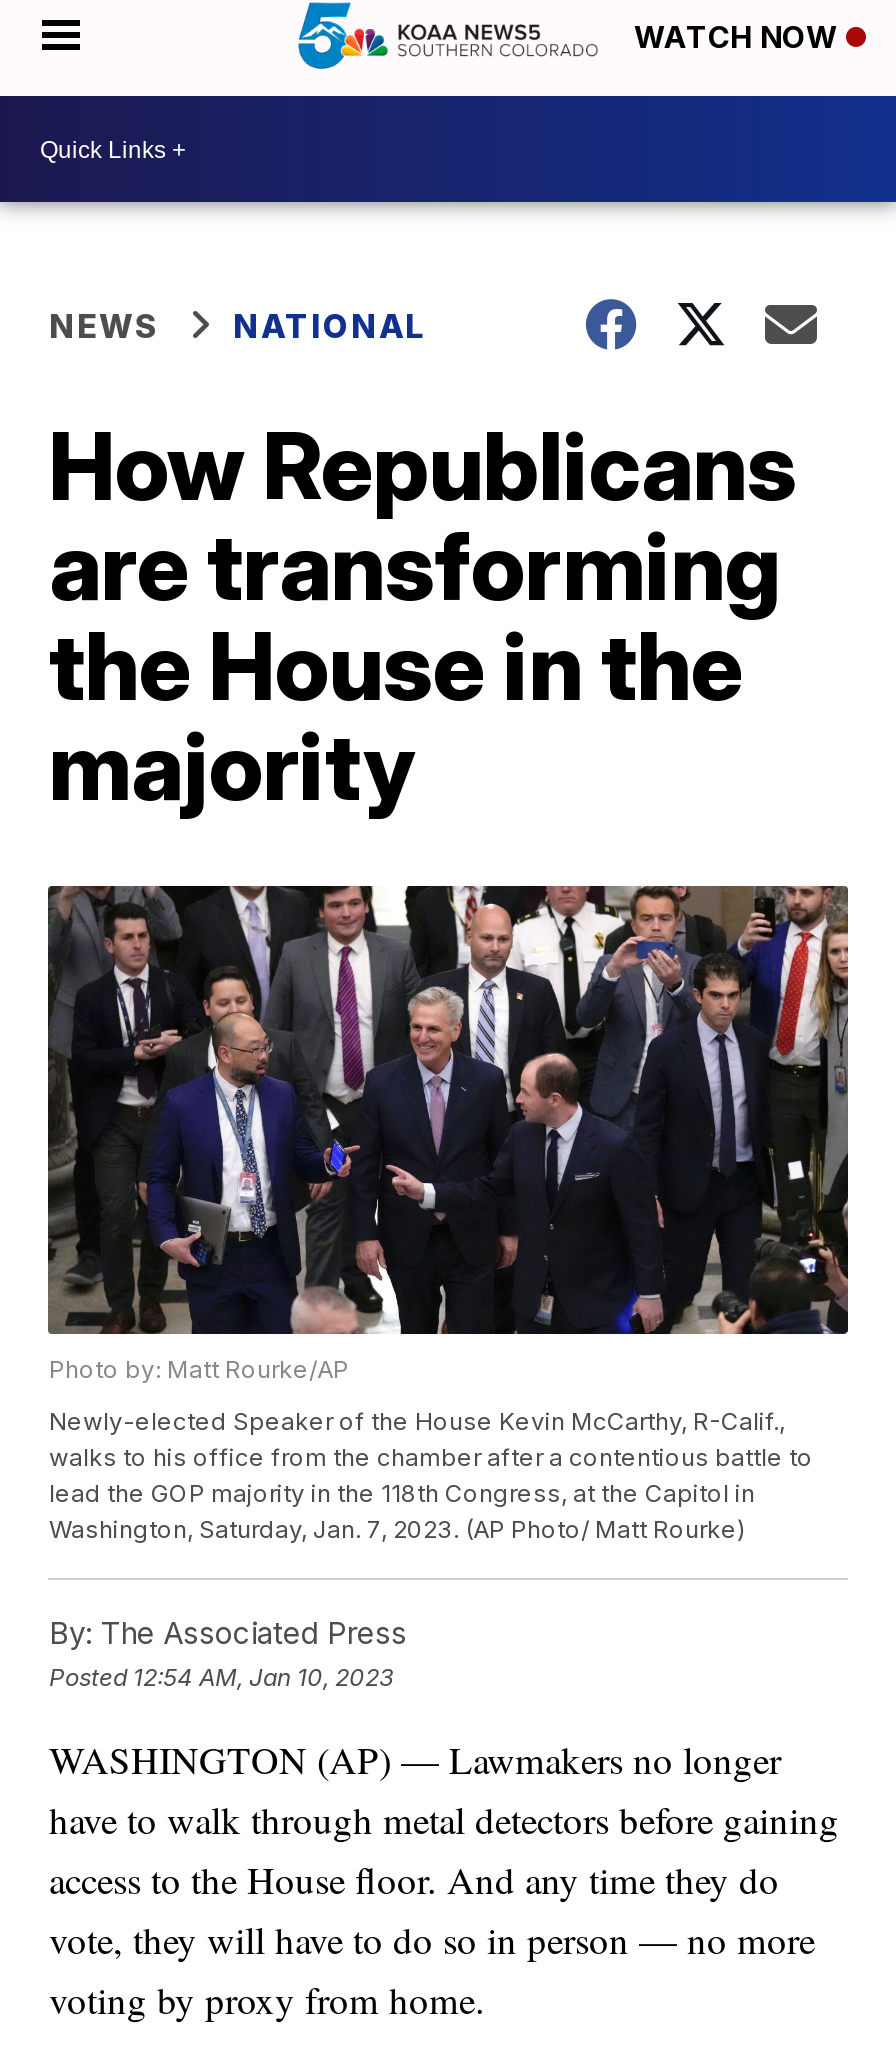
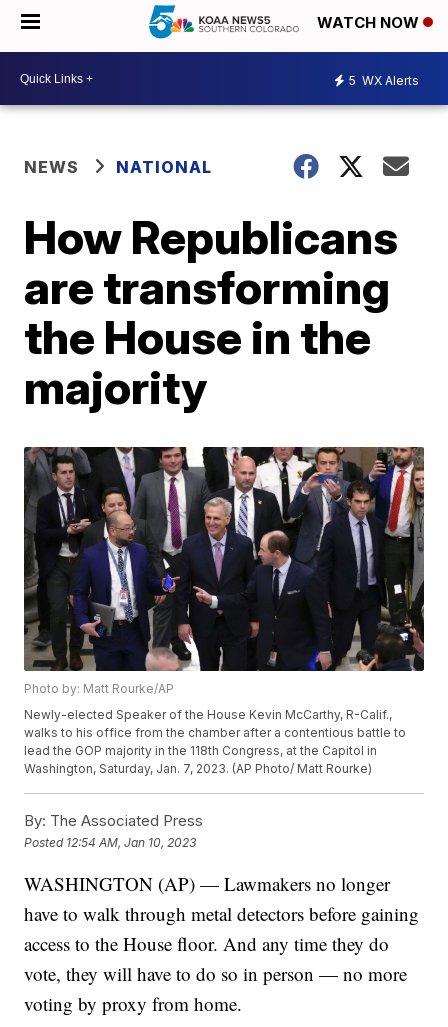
none -> [349,72,419,87] 5 WX Alerts

